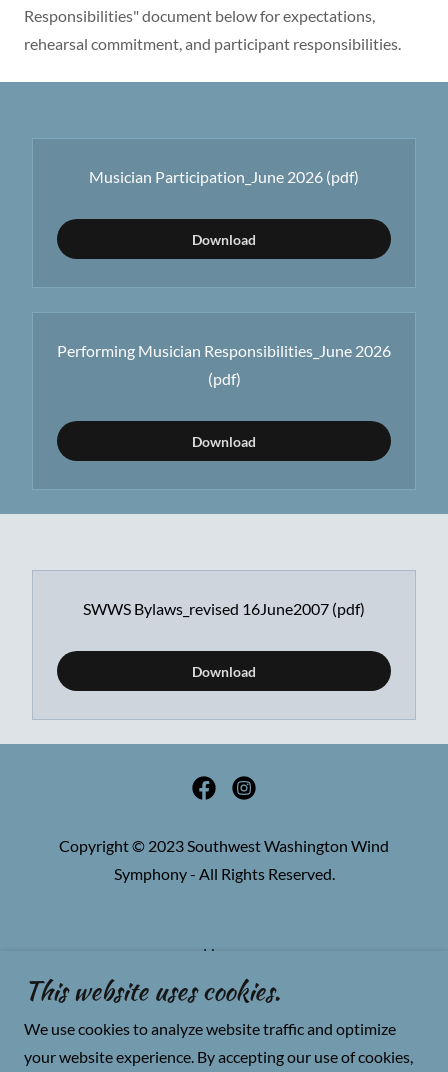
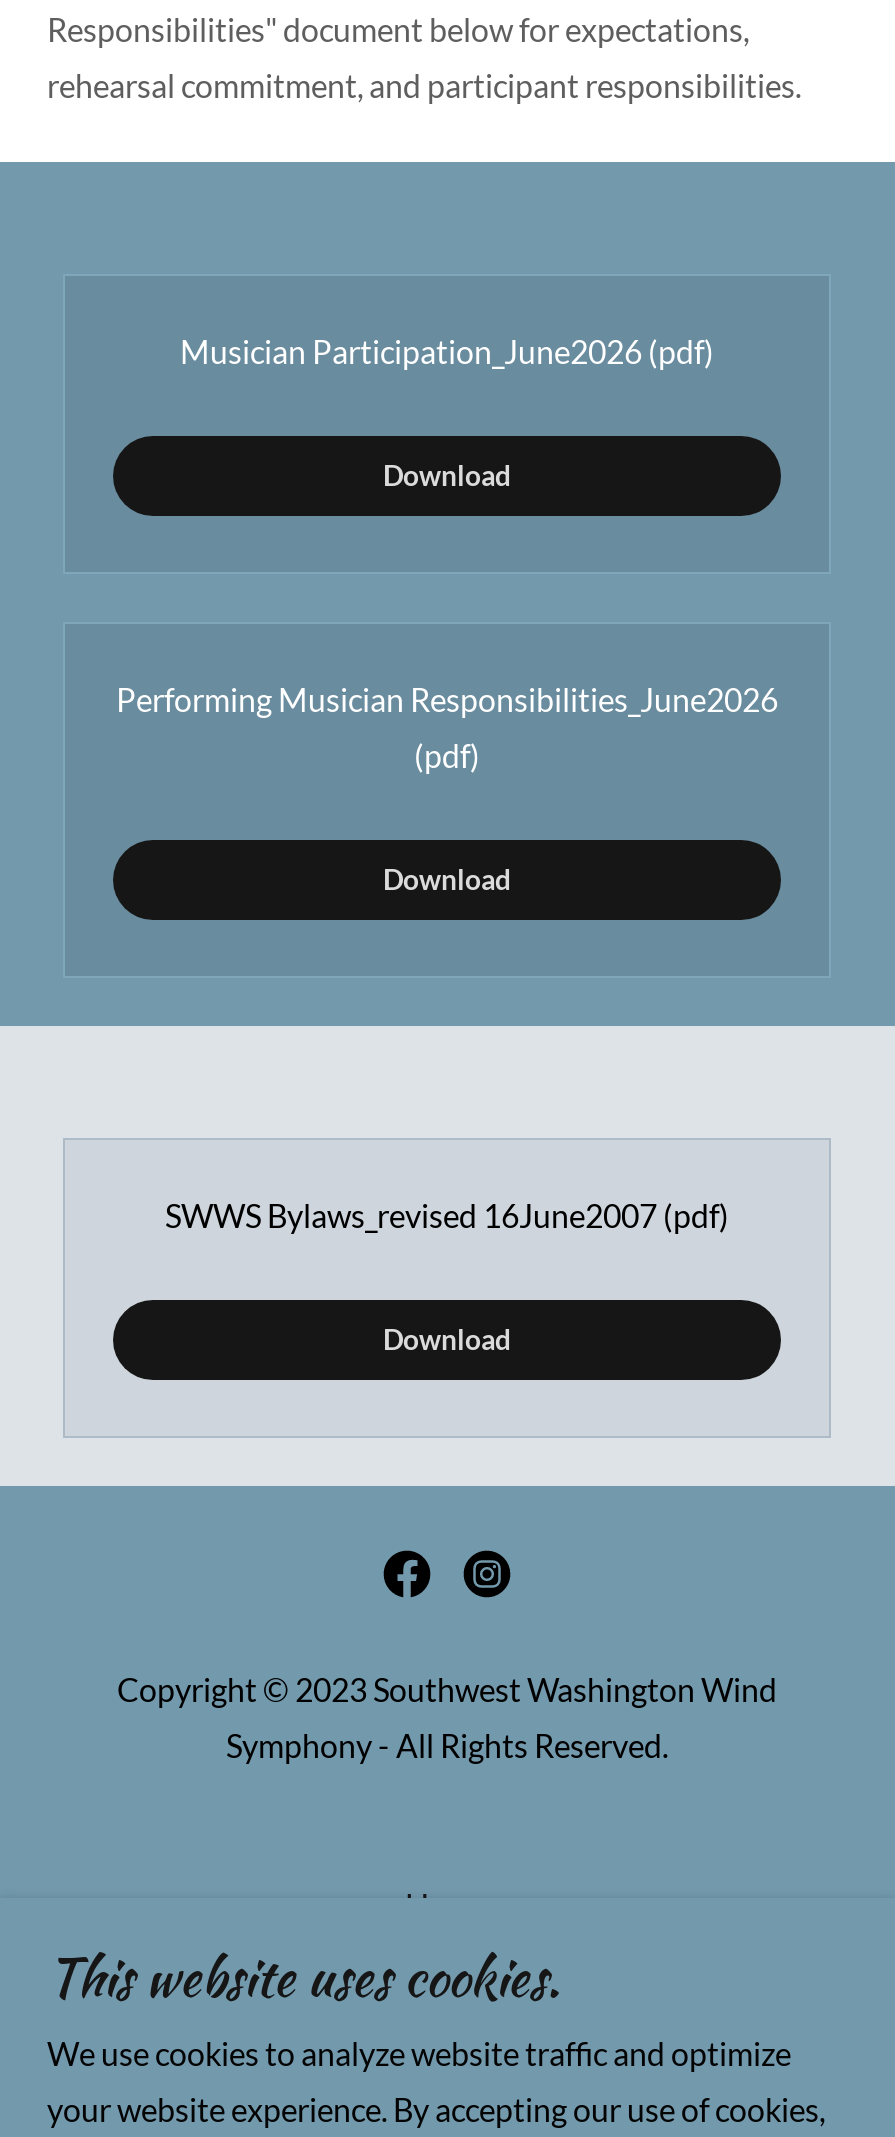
[57,341,391,360] Performing Musician Responsibilities_June 2026 -> [116,679,778,717] Performing Musician Responsibilities_June2026

